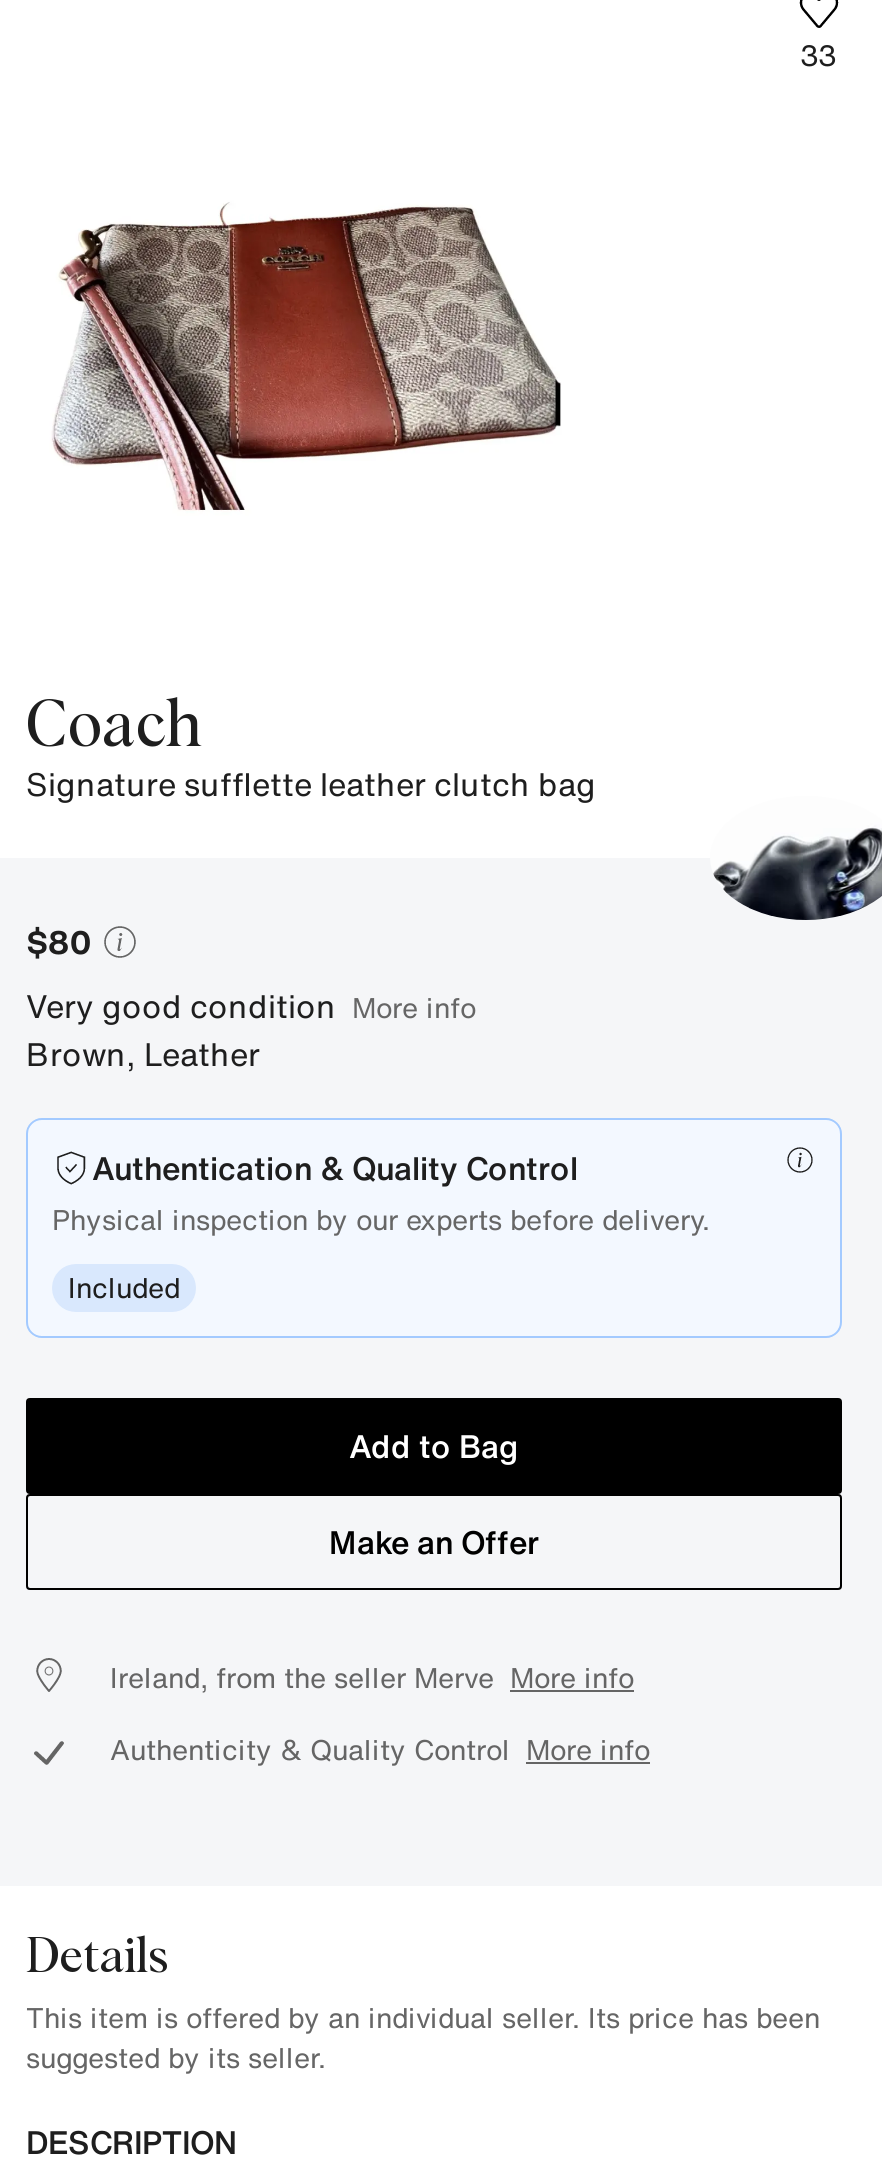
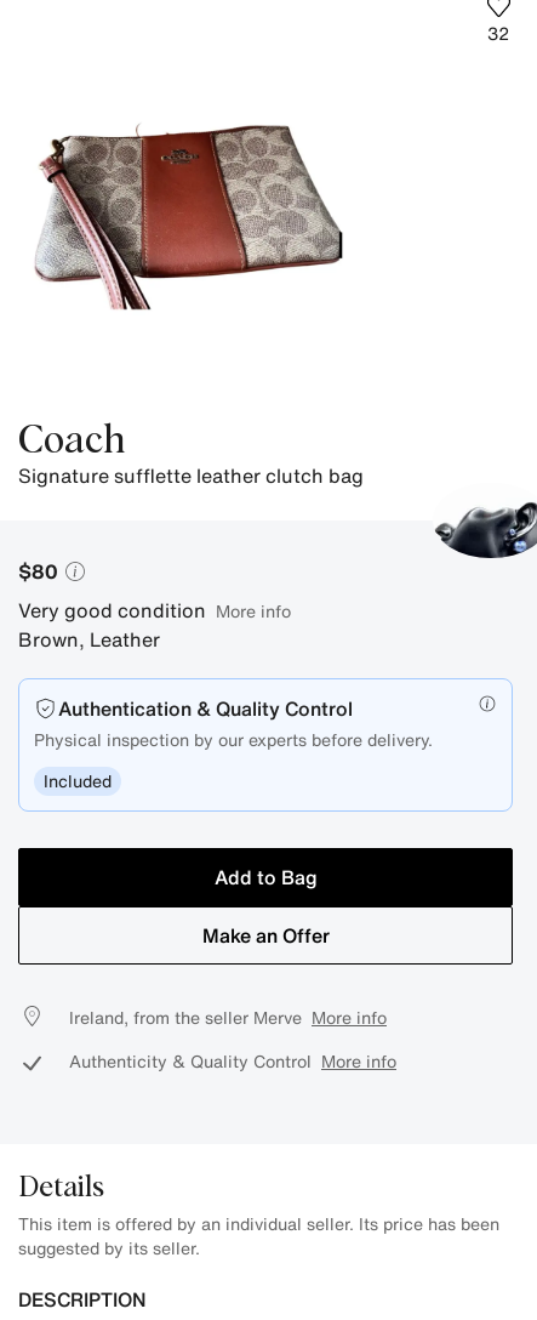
[800,34,836,76] 33 -> [487,21,509,46] 32

